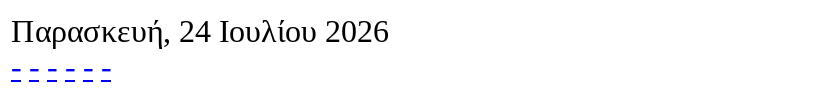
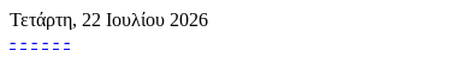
[11,14,389,48] Παρασκευή, 24 Ιουλίου 2026 -> [10,10,208,30] Τετάρτη, 22 Ιουλίου 2026

